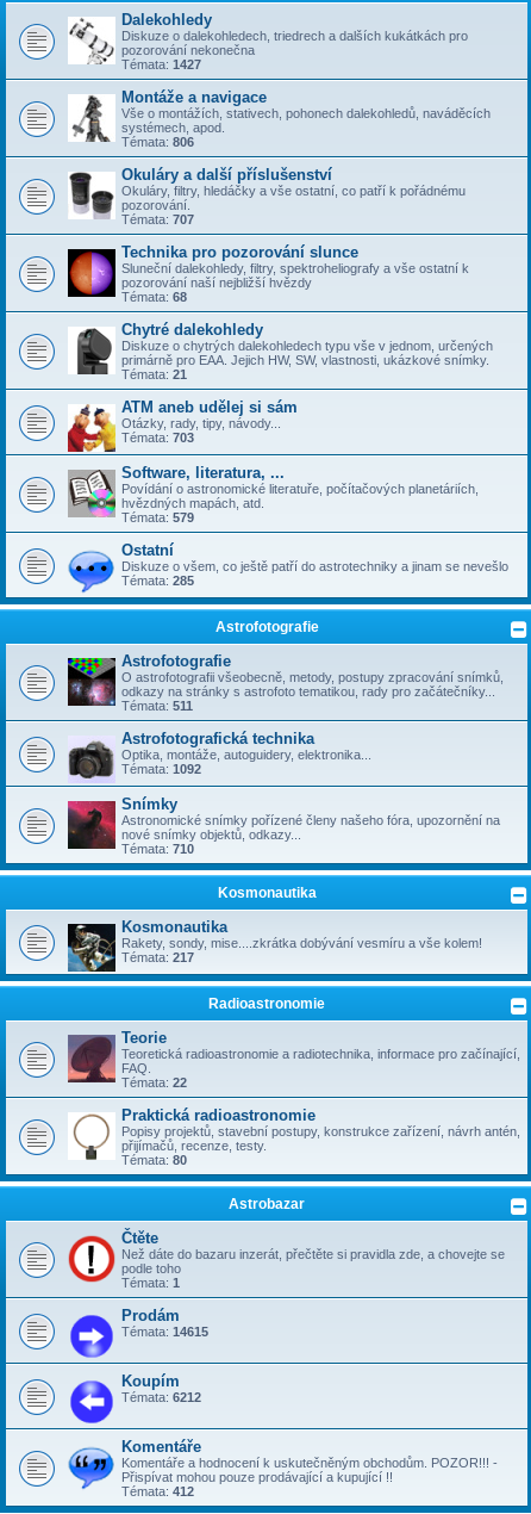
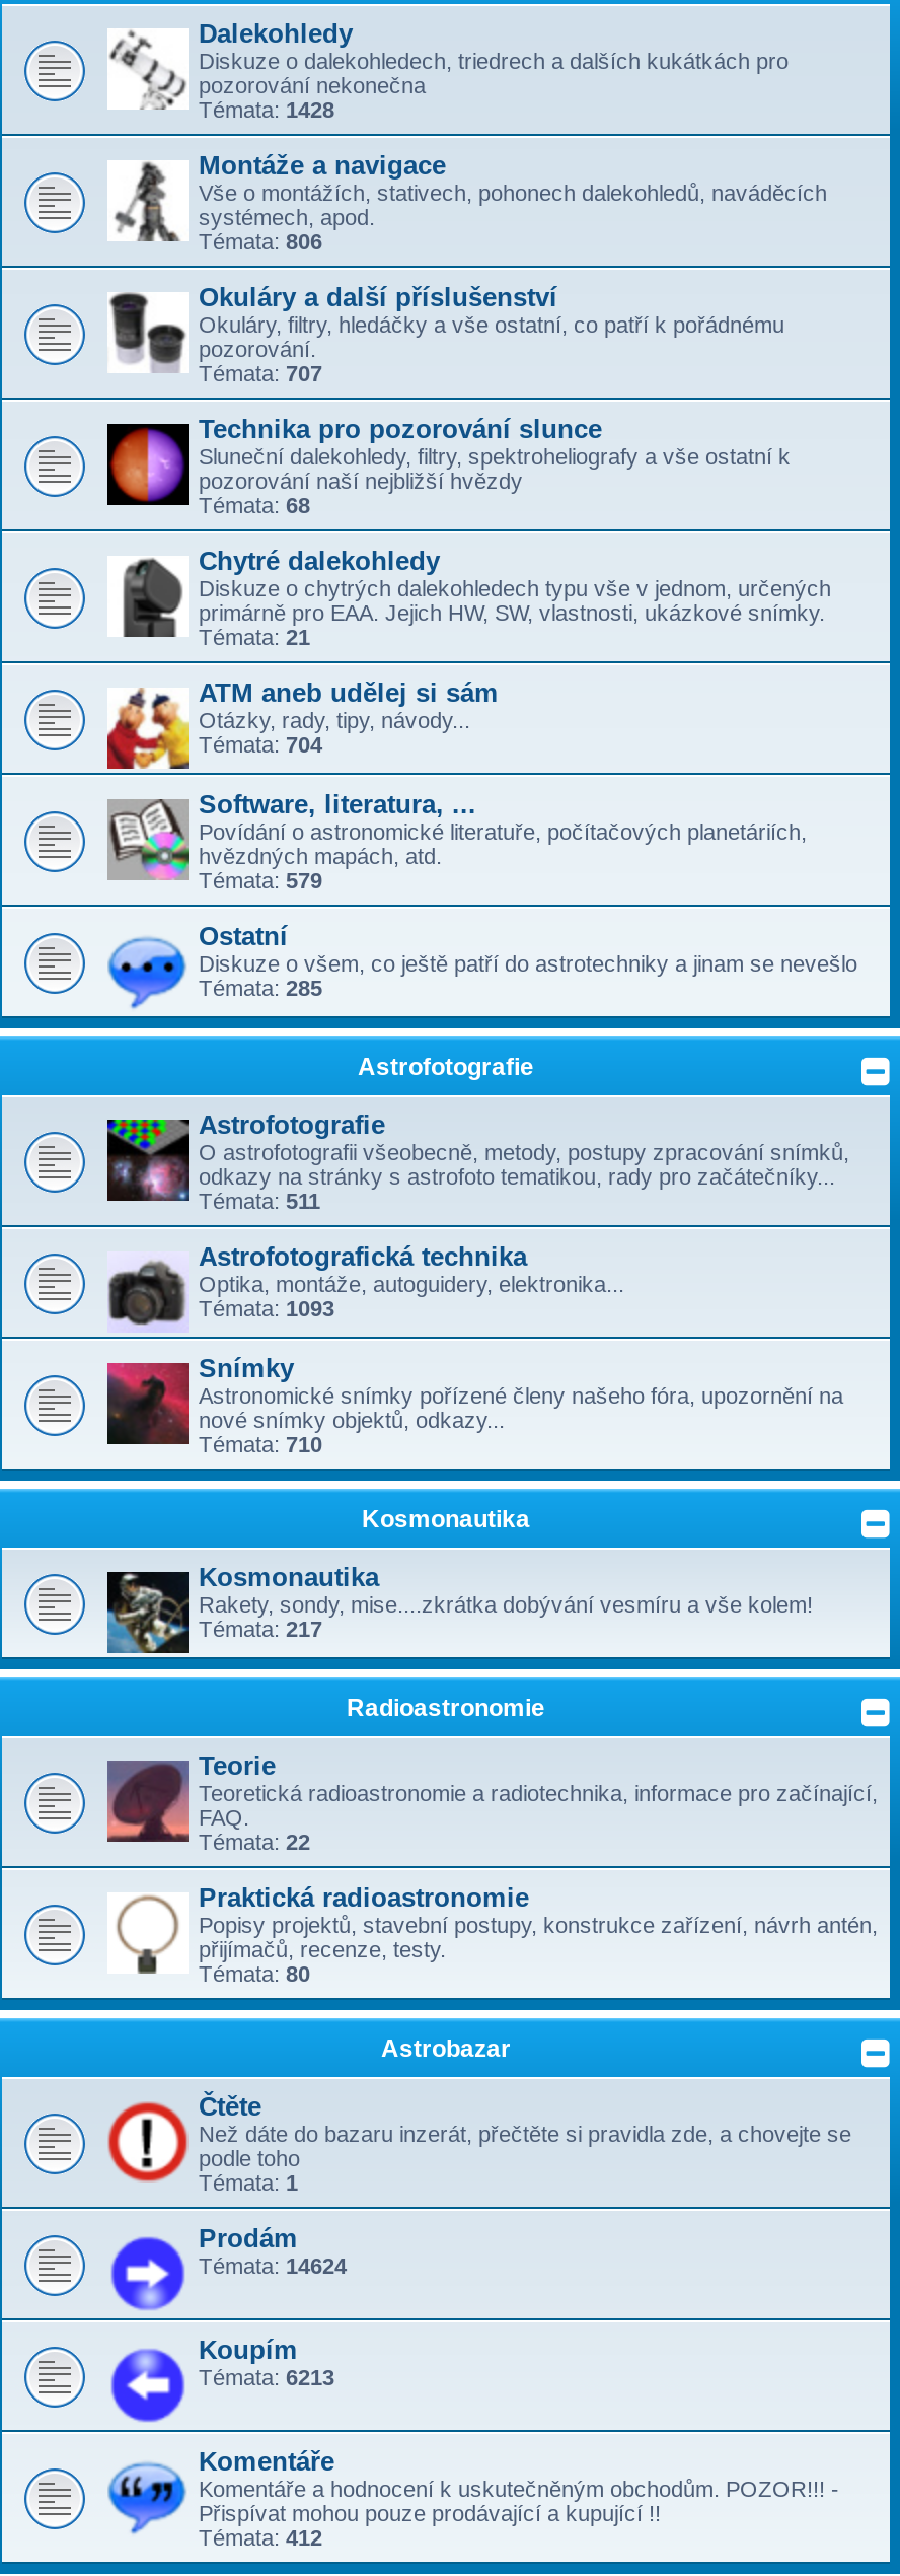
[121,57,201,72] Témata: 1427 -> [199,97,334,122] Témata: 1428
[121,430,194,445] Témata: 703 -> [199,732,322,757] Témata: 704
[121,762,201,776] Témata: 1092 -> [199,1296,334,1320] Témata: 1093
[121,1324,208,1339] Témata: 14615 -> [199,2253,347,2278] Témata: 14624
[121,1390,201,1404] Témata: 6212 -> [199,2365,334,2389] Témata: 6213

